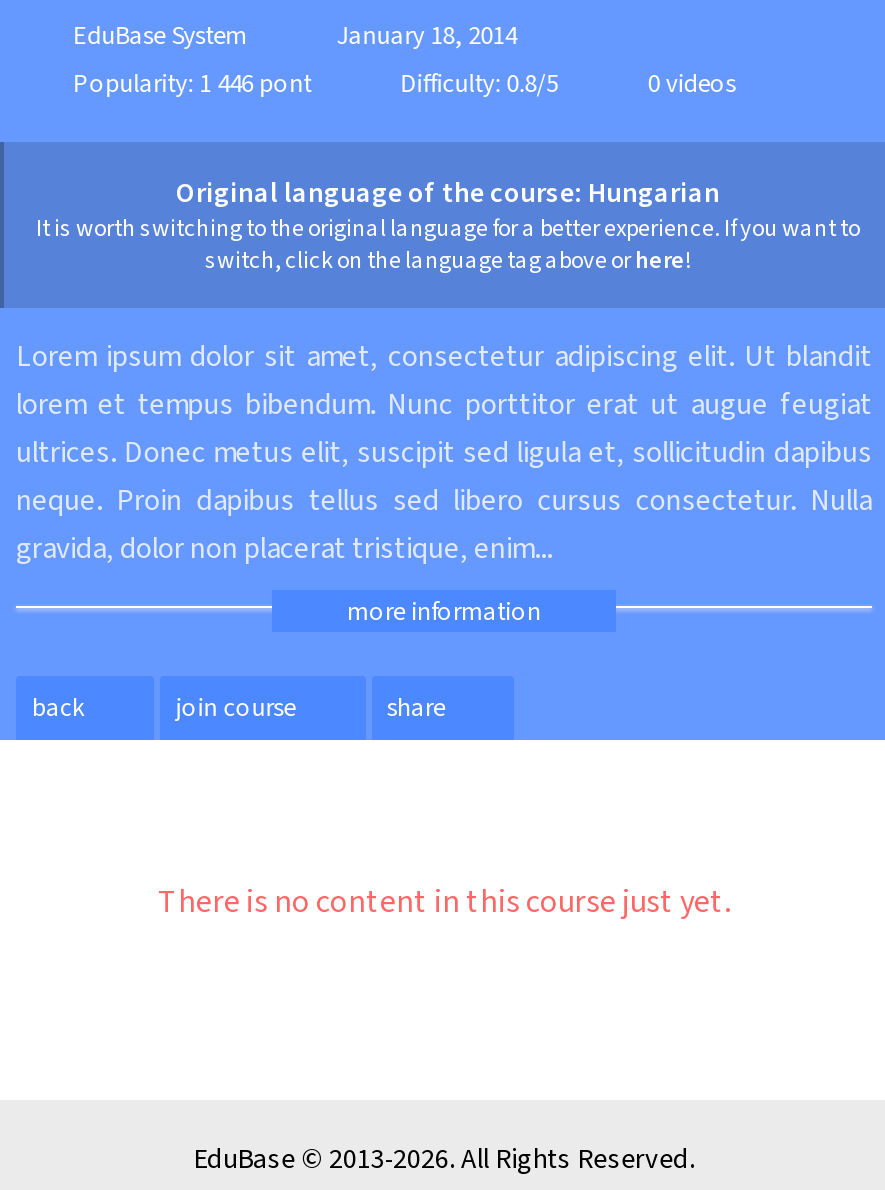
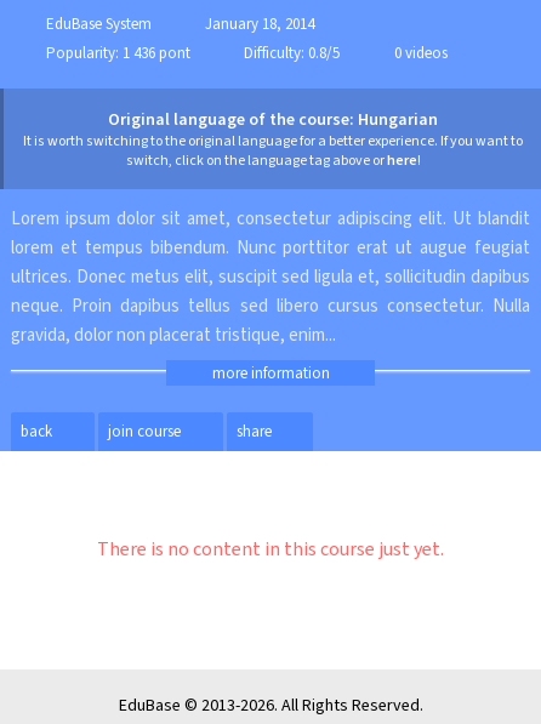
[67,66,311,100] Popularity: 1 446 pont -> [42,42,190,63] Popularity: 1 436 pont

